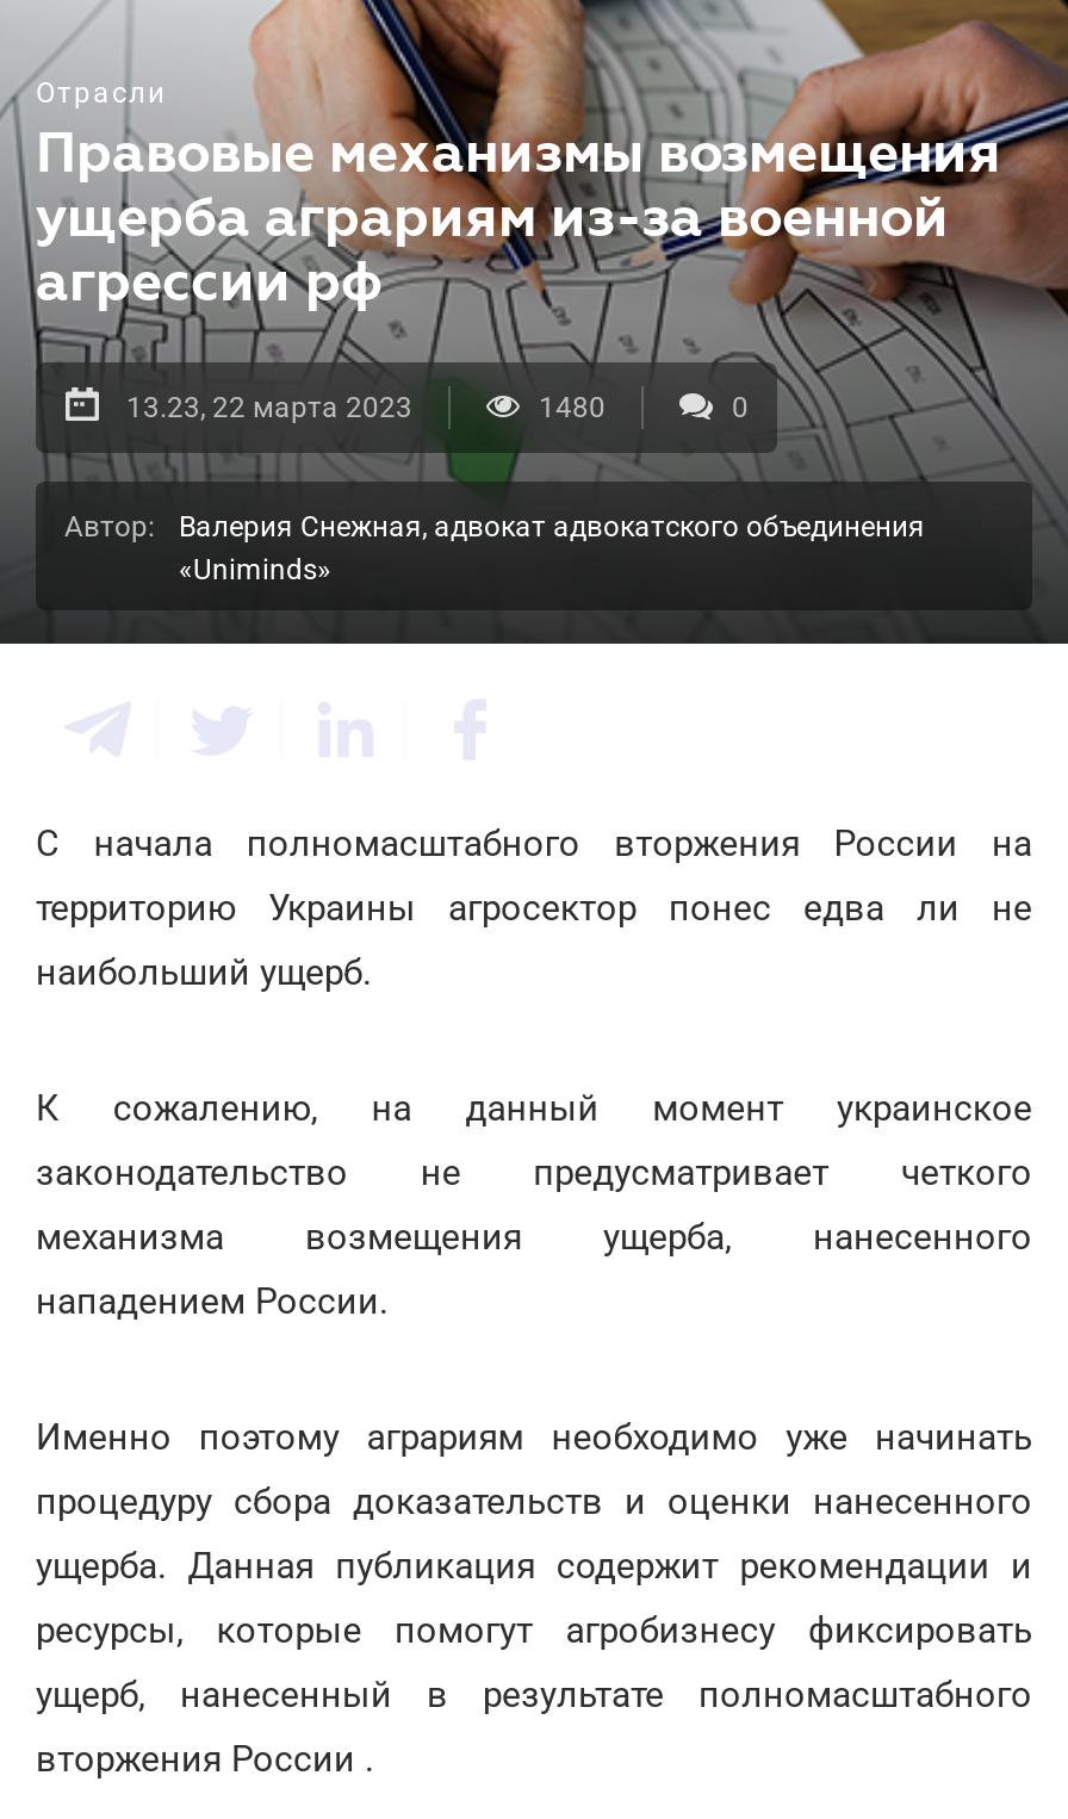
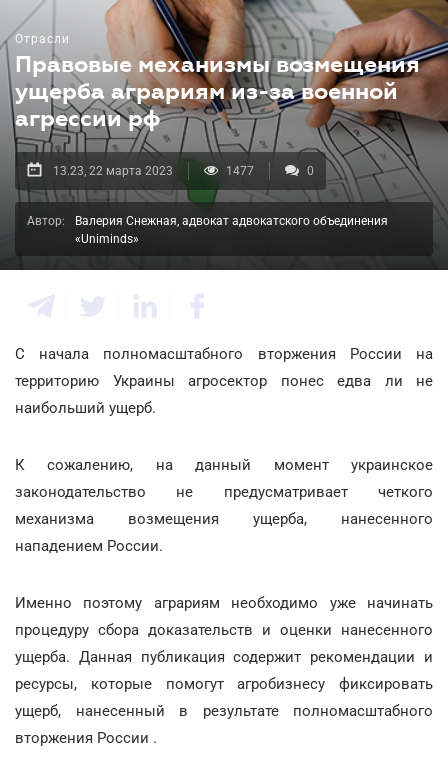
[539,391,606,424] 1480 -> [226,164,254,178] 1477

